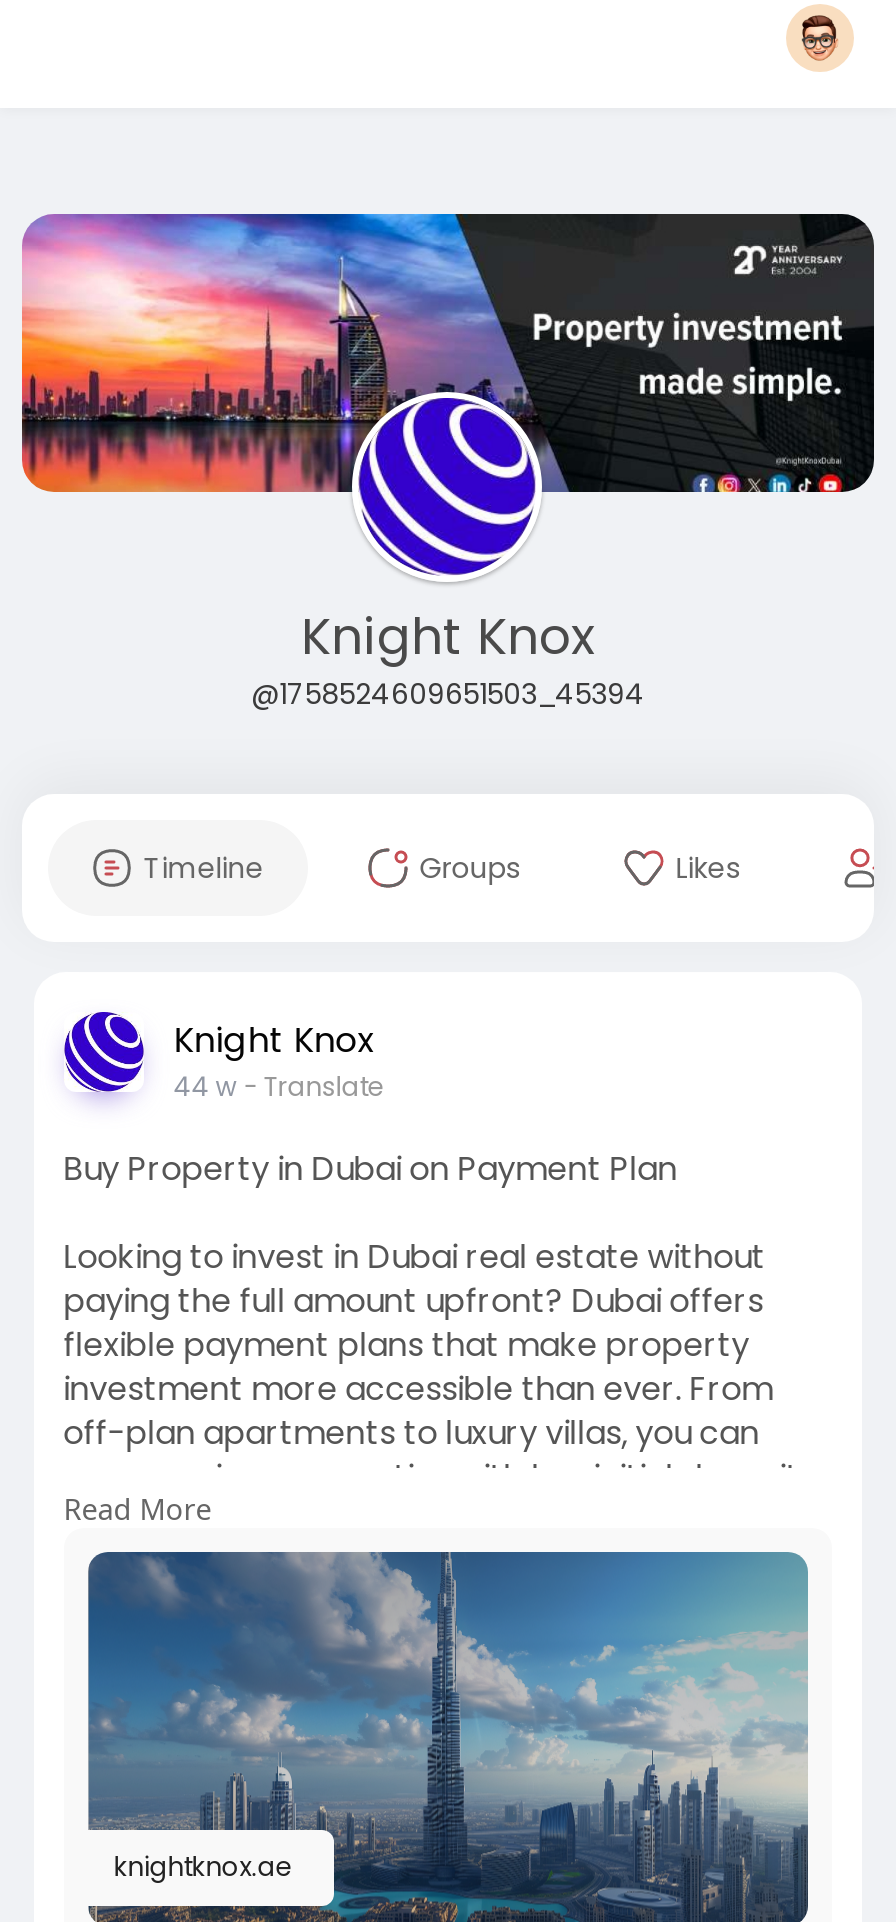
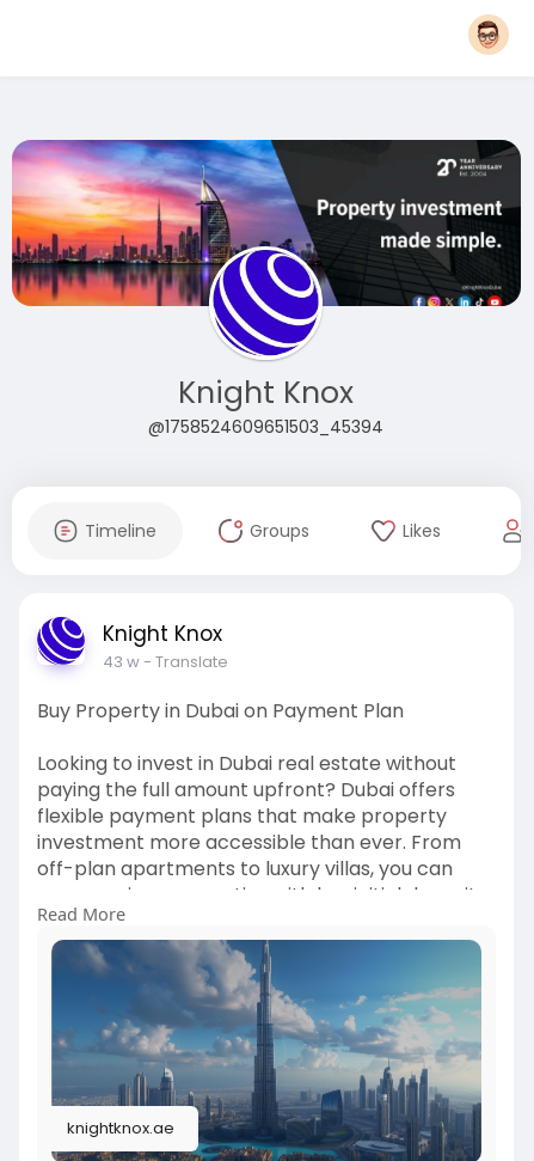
[173,1068,385,1106] 44 w - Translate -> [102,650,228,673] 43 w - Translate

